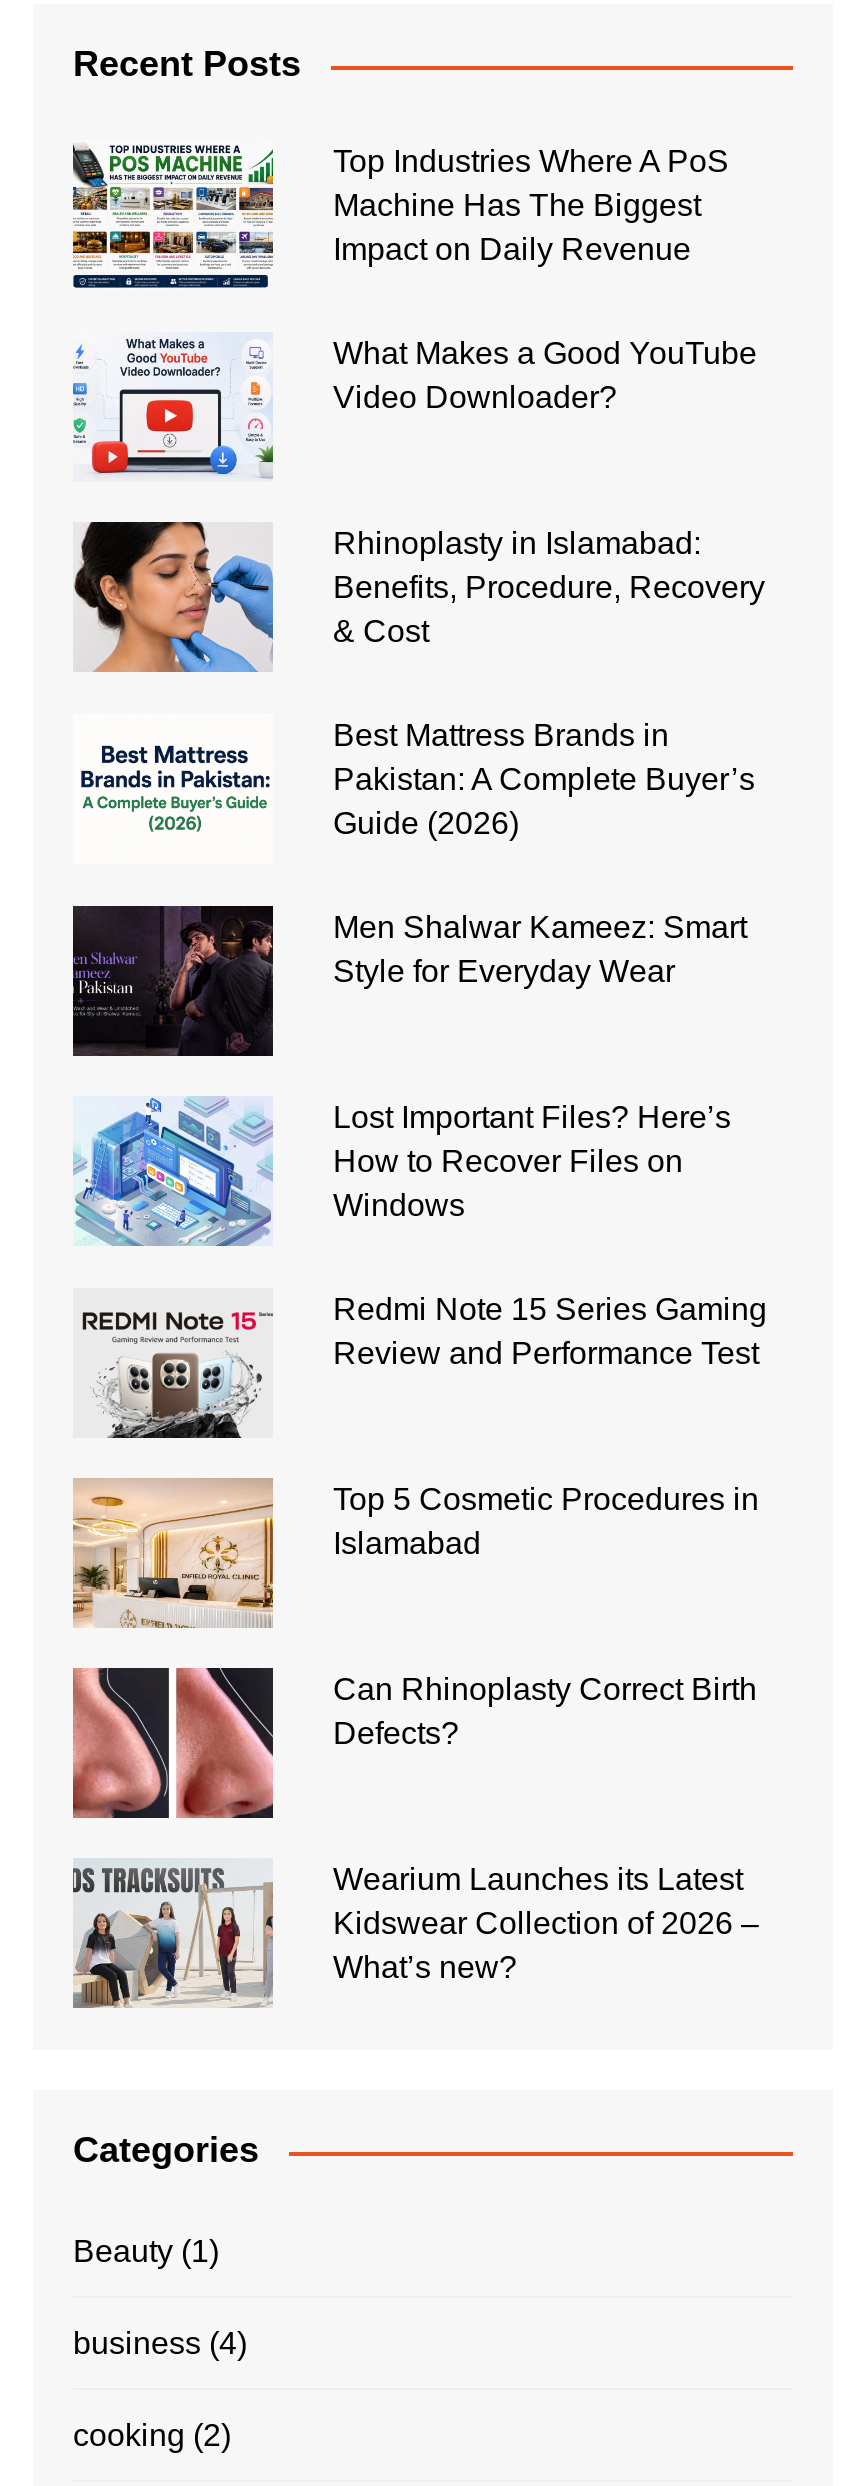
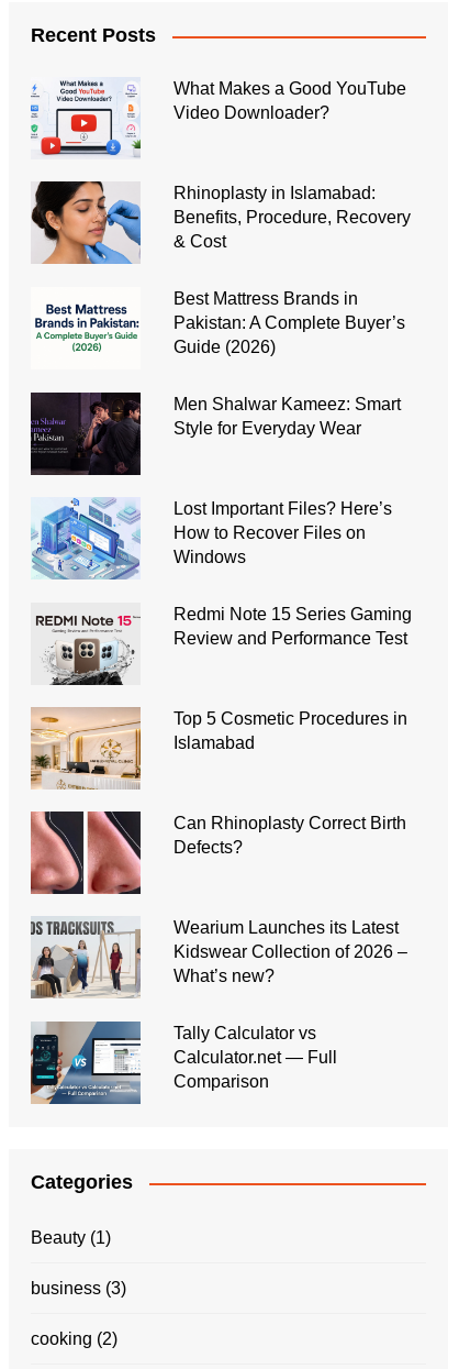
[71,144,729,290] [image] | Top Industries Where A PoS | Machine Has The Biggest | Impact on Daily Revenue -> none
moved [69,334,767,1985] -> [29,78,412,986]: [image] | What Makes a Good YouTube | Video Downloader? | ... | Kidswear Collection of 2026 – | What’s new?
none -> [30,1020,337,1105] [image] | Tally Calculator vs | Calculator.net — Full | Comparison
[73,2327,247,2361] business (4) -> [31,1279,126,1298] business (3)

